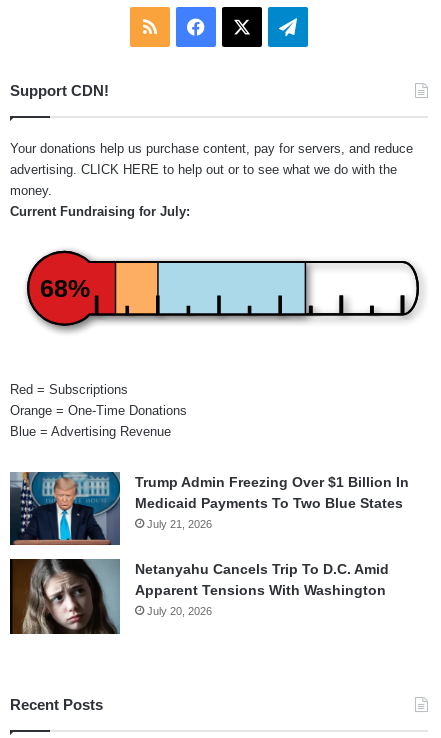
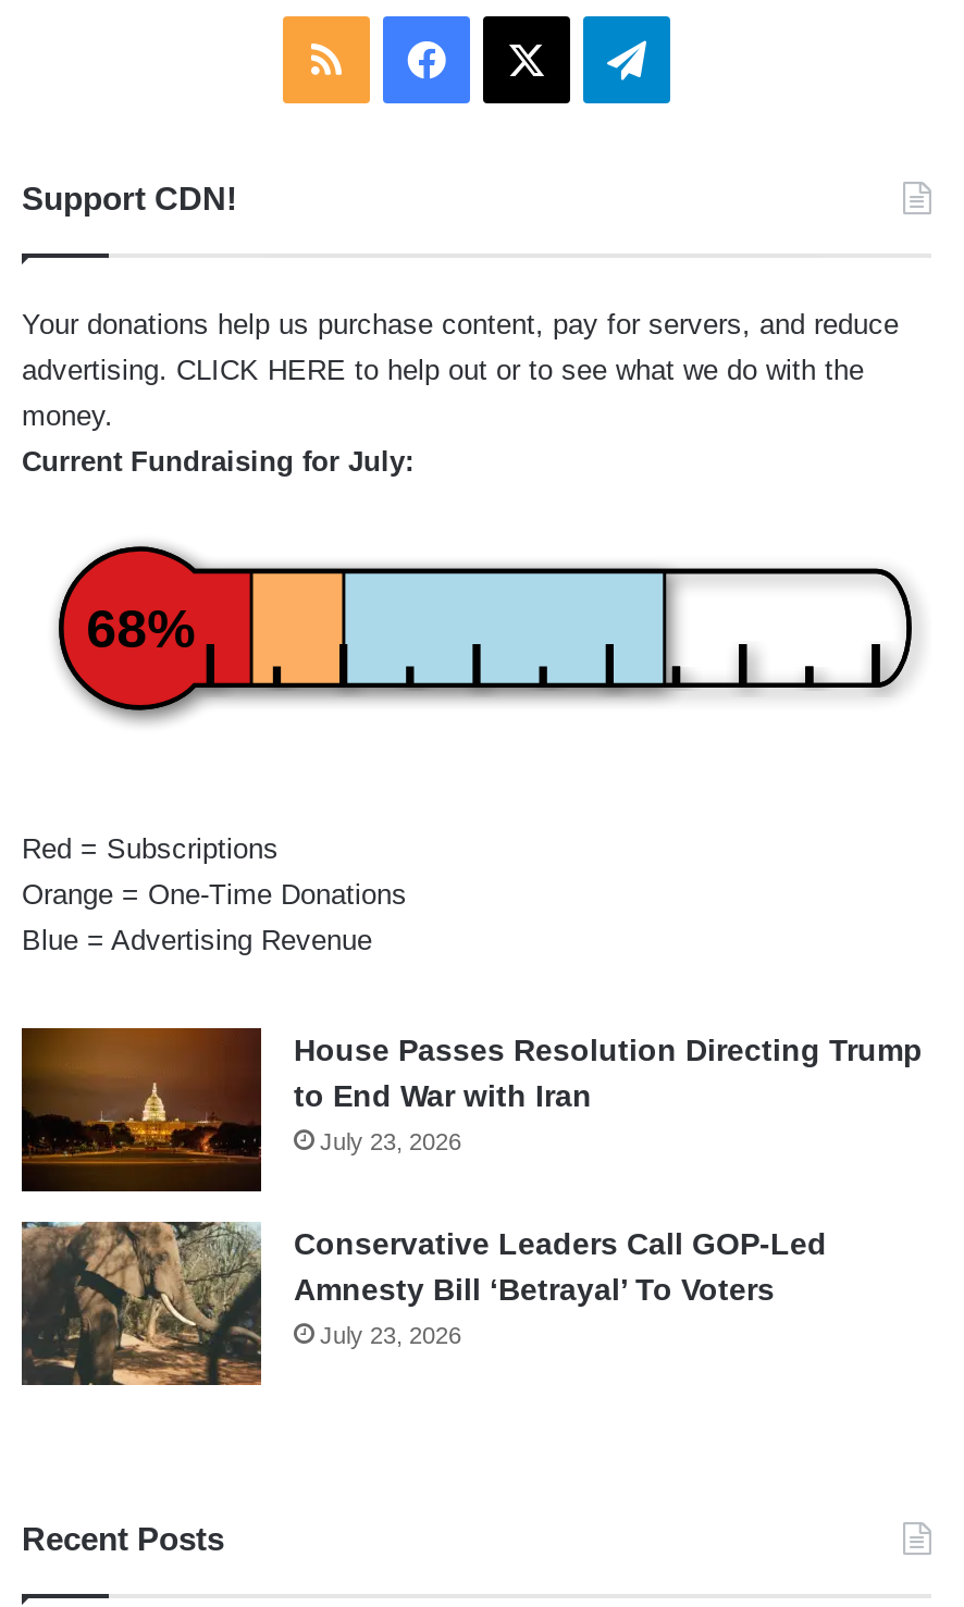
[9,471,409,545] [image] | Trump Admin Freezing Over $1 Billion In | Medicaid Payments To Two Blue States | July 21, 2026 -> [20,1026,923,1191] [image] | House Passes Resolution Directing Trump | to End War with Iran | July 23, 2026
[9,558,389,635] [image] | Netanyahu Cancels Trip To D.C. Amid | Apparent Tensions With Washington | July 20, 2026 -> [20,1220,827,1385] [image] | Conservative Leaders Call GOP-Led | Amnesty Bill ‘Betrayal’ To Voters | July 23, 2026

